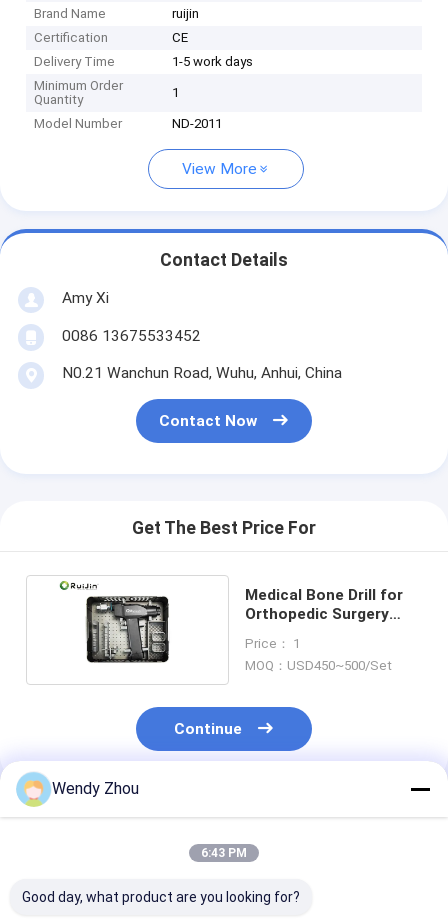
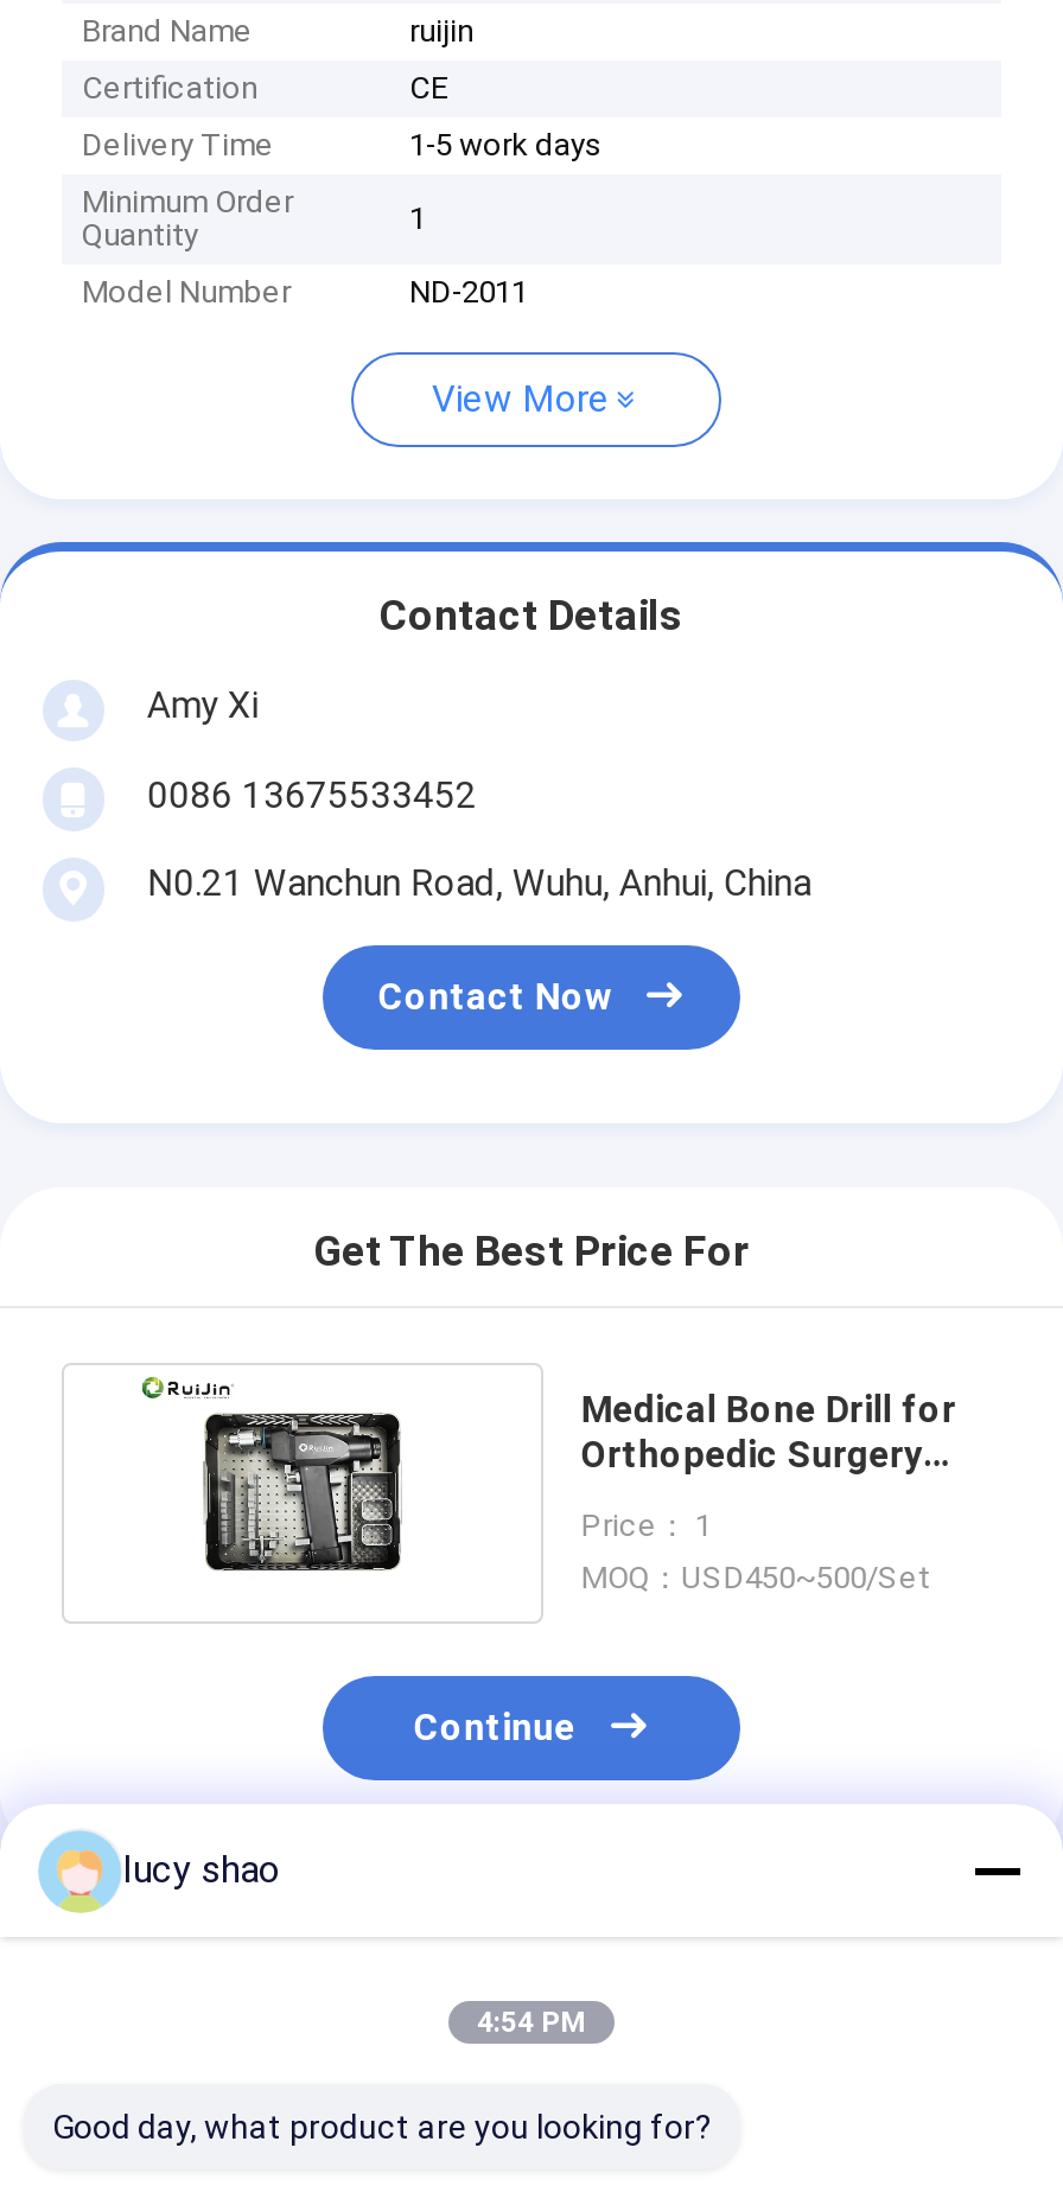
[52,779,139,798] Wendy Zhou -> [123,1847,280,1892] lucy shao
[201,846,247,860] 6:43 PM -> [477,2006,586,2039] 4:54 PM

